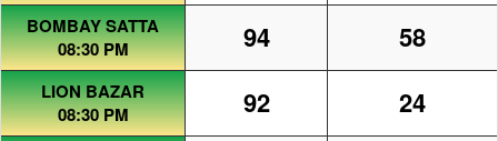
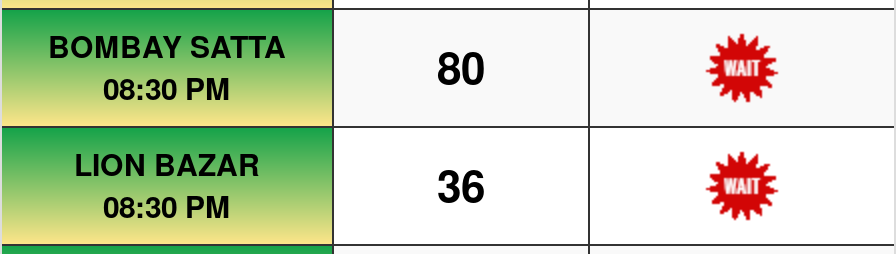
[243,19,426,54] 94 | 58 -> [437,34,485,98] 80
[243,84,426,120] 92 | 24 -> [437,152,485,216] 36

